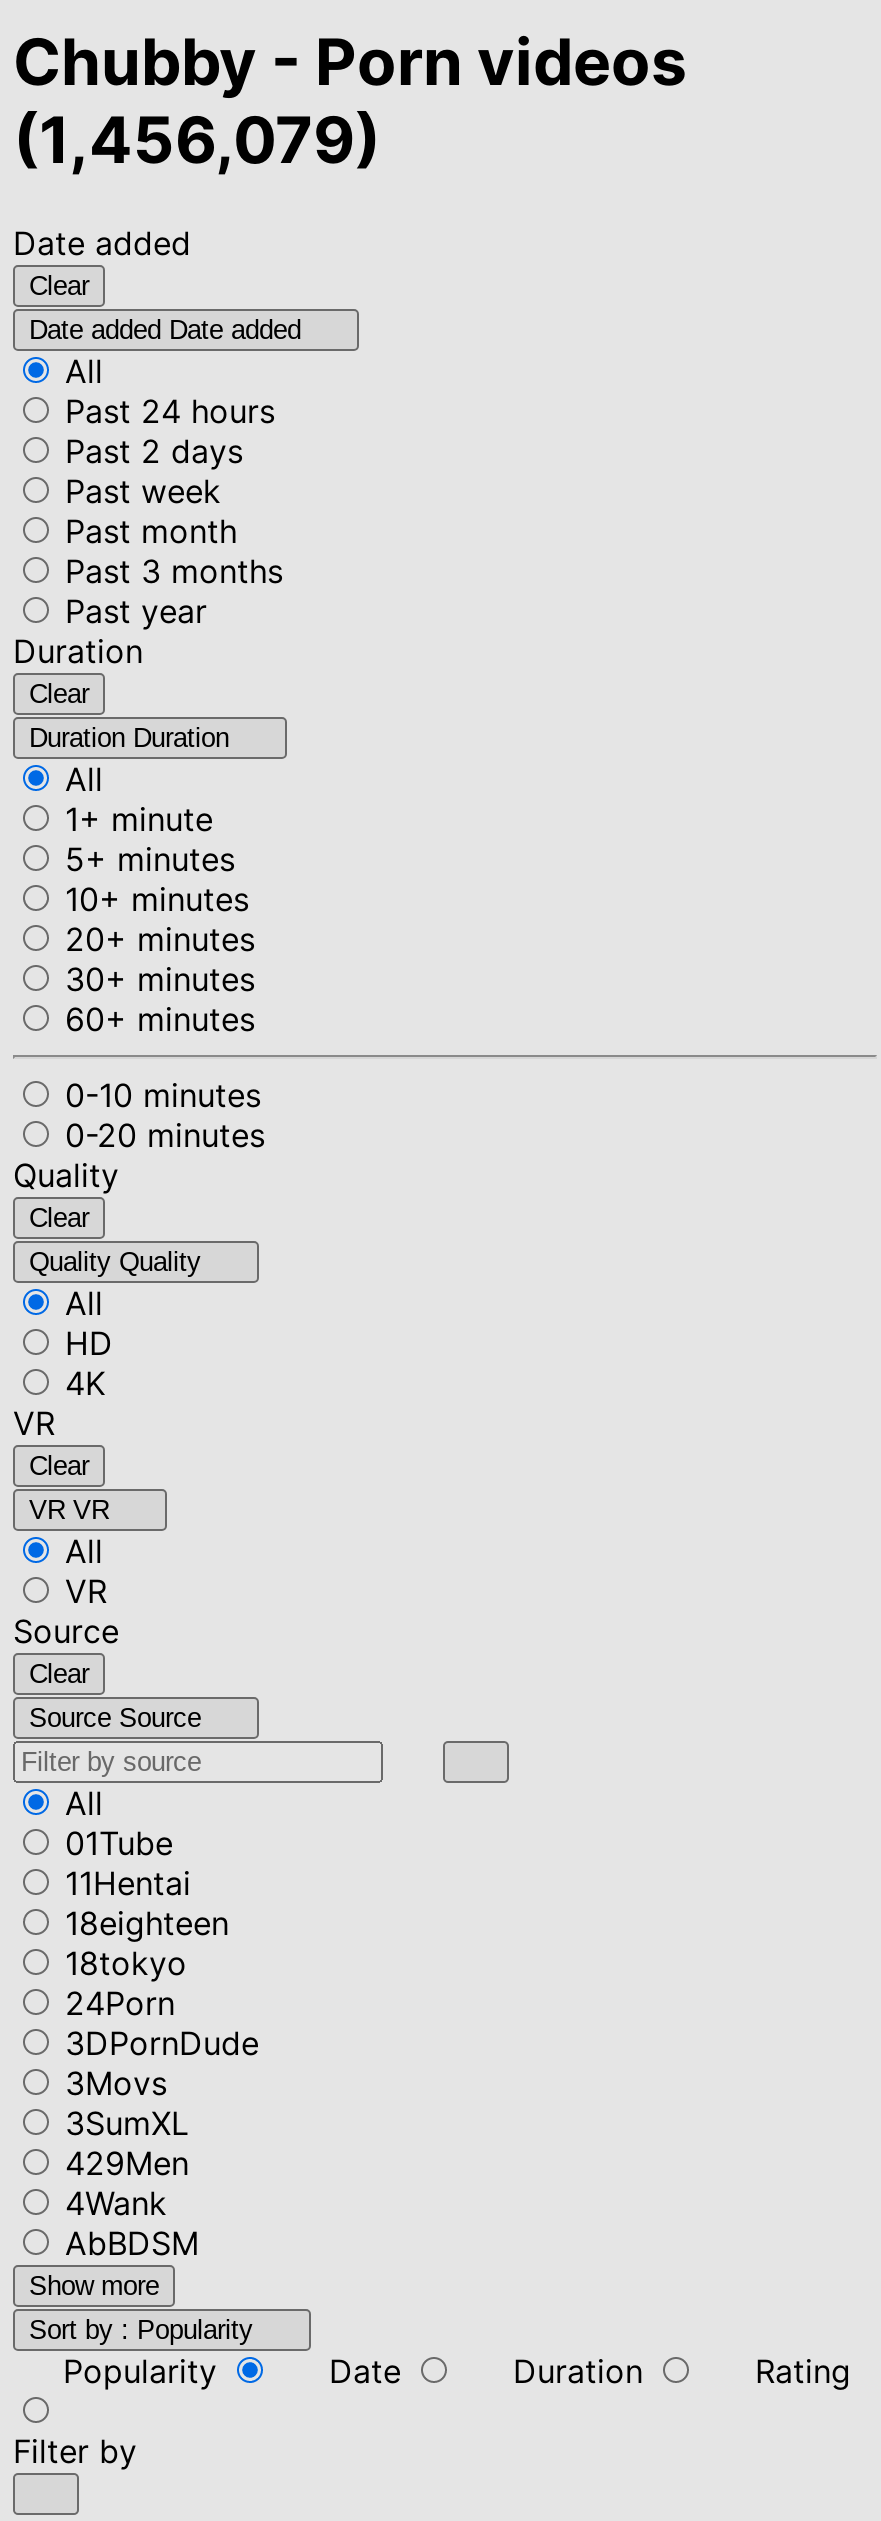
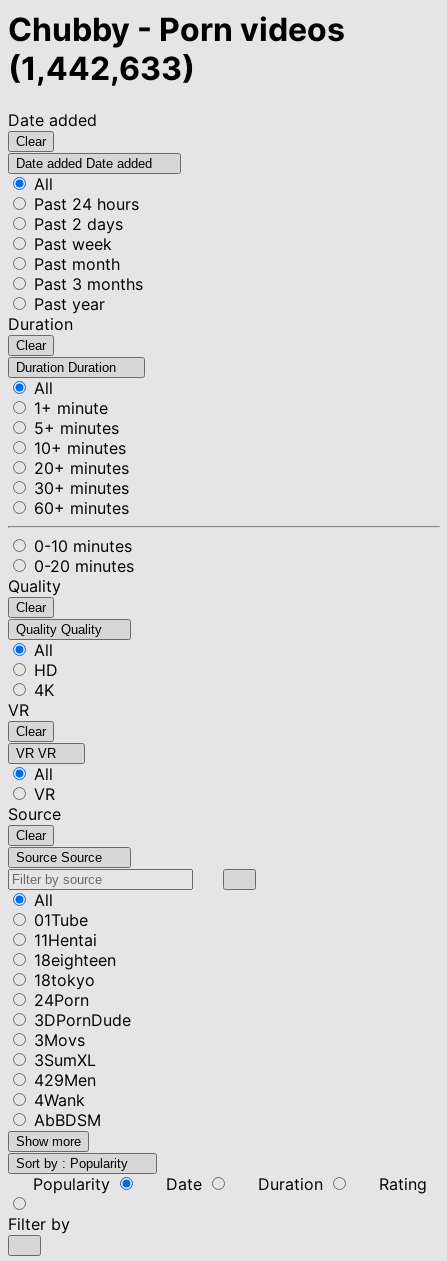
[13,102,381,180] (1,456,079) -> [8,49,195,88] (1,442,633)

